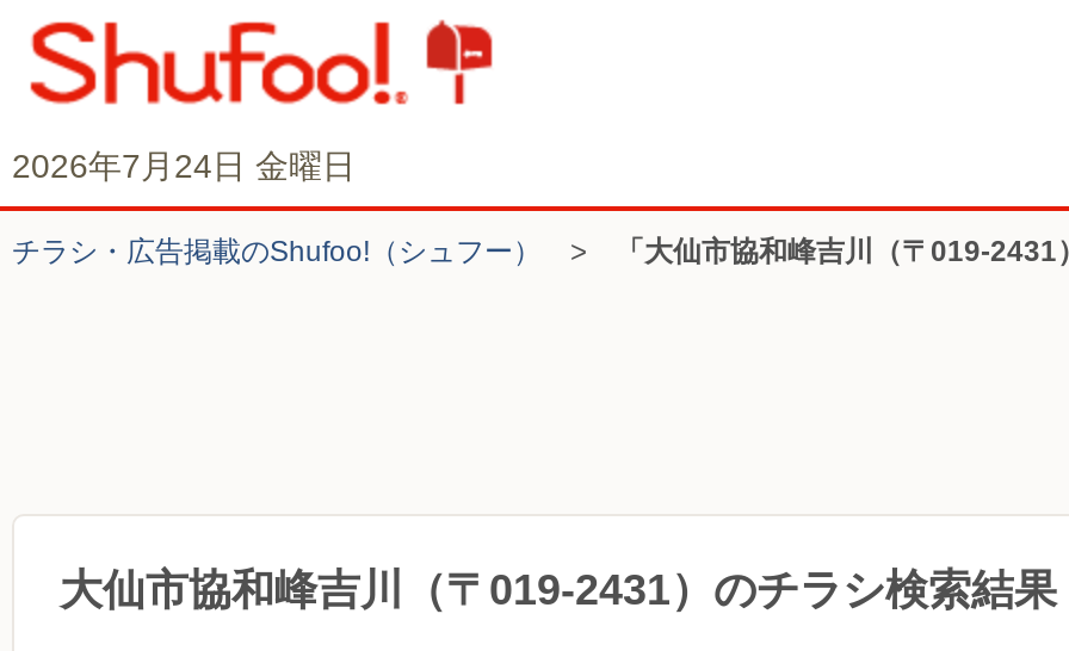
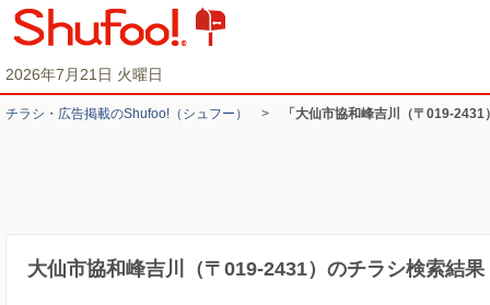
[12,147,356,185] 2026年7月24日 金曜日 -> [5,66,163,83] 2026年7月21日 火曜日

